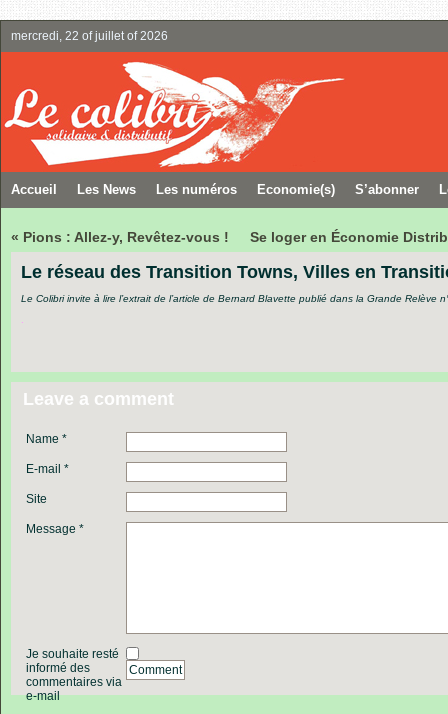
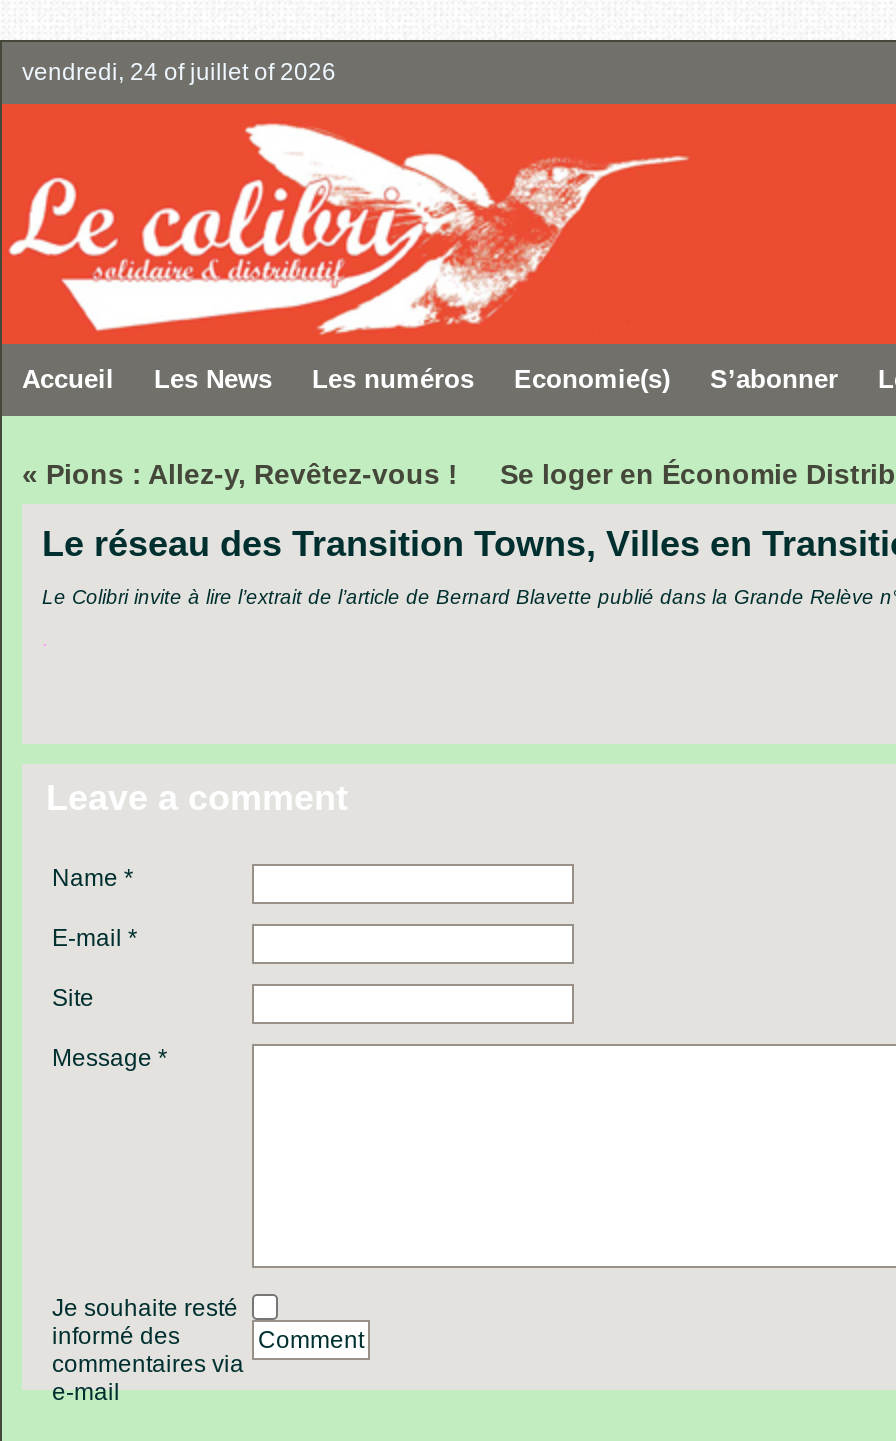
[11,29,168,43] mercredi, 22 of juillet of 2026 -> [22,58,336,86] vendredi, 24 of juillet of 2026

